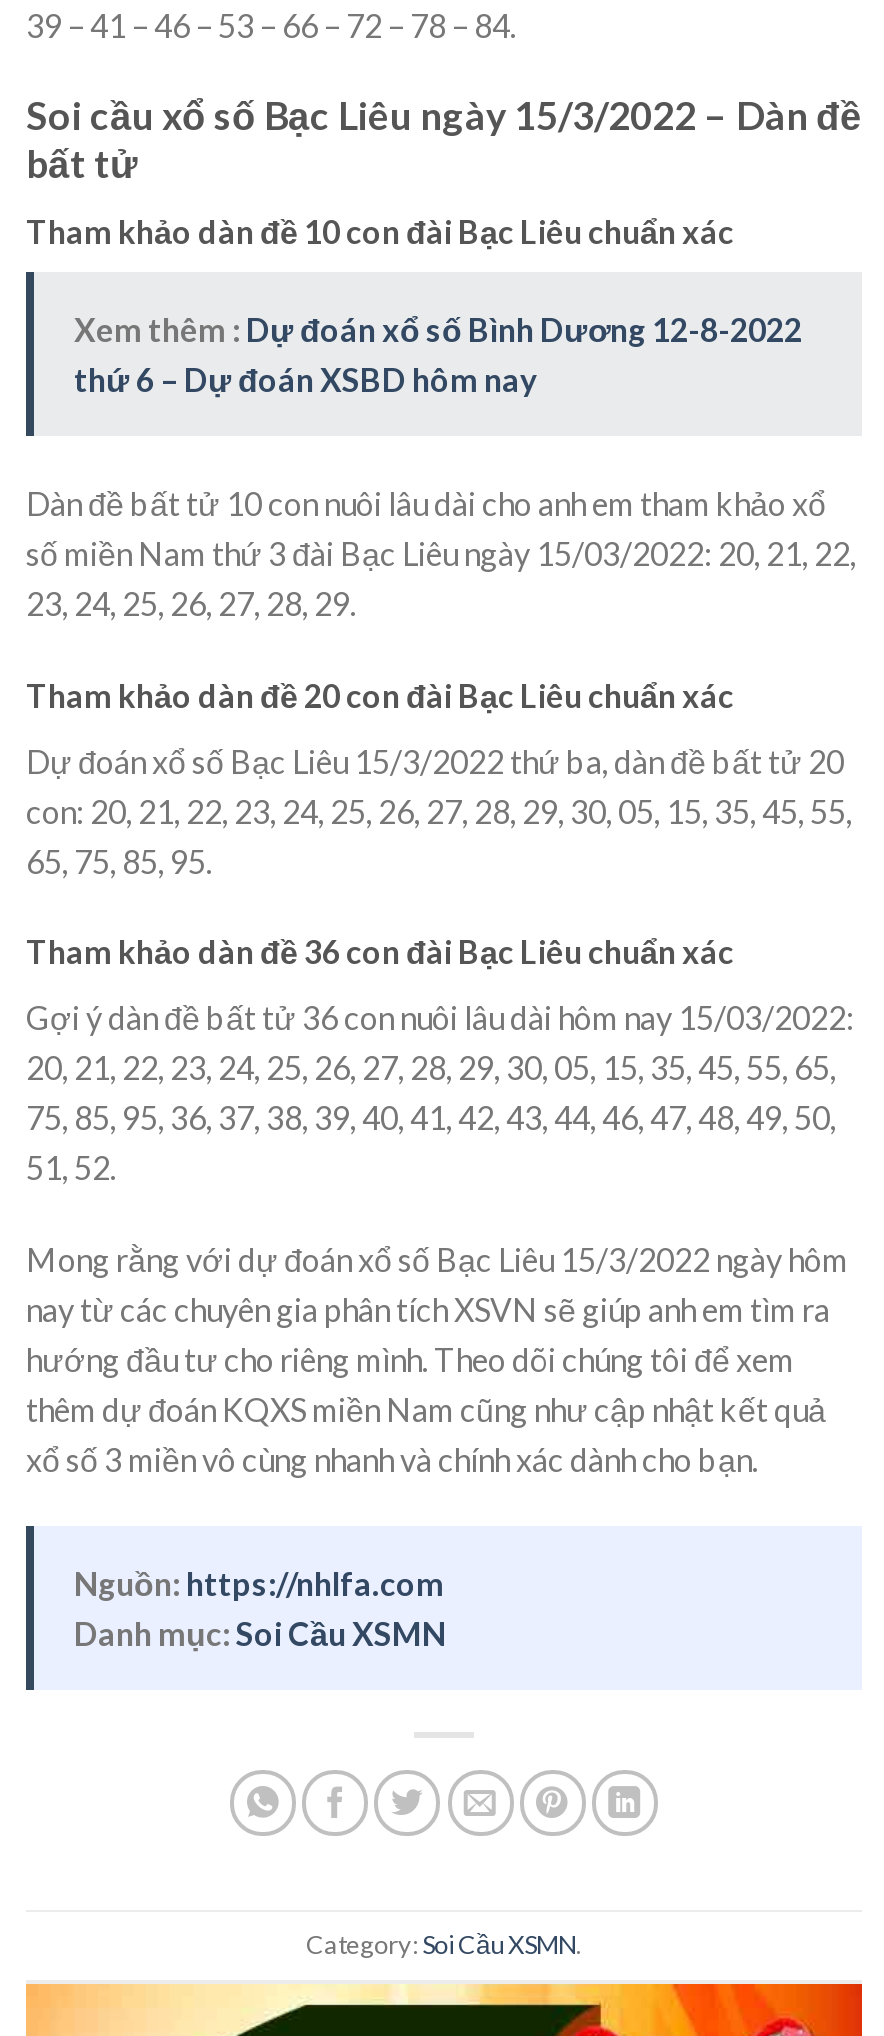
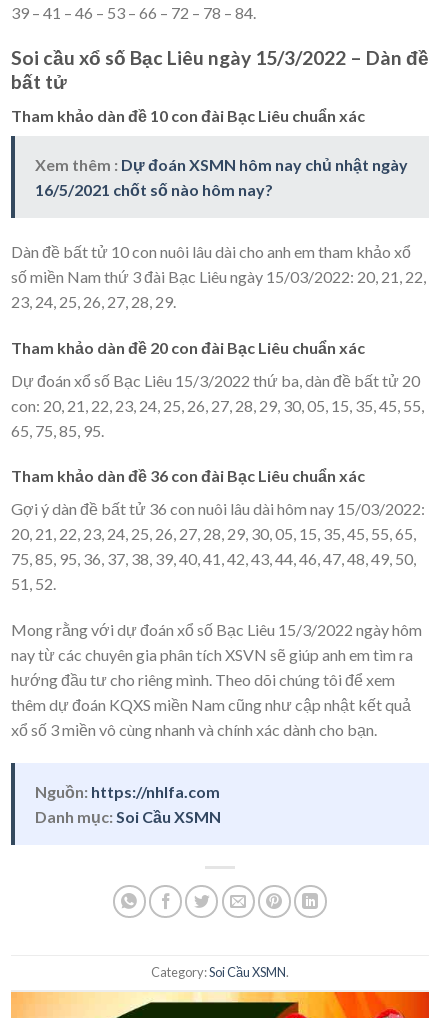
[74,310,802,398] Xem thêm : Dự đoán xổ số Bình Dương 12-8-2022 | thứ 6 – Dự đoán XSBD hôm nay -> [35,155,408,199] Xem thêm : Dự đoán XSMN hôm nay chủ nhật ngày | 16/5/2021 chốt số nào hôm nay?

